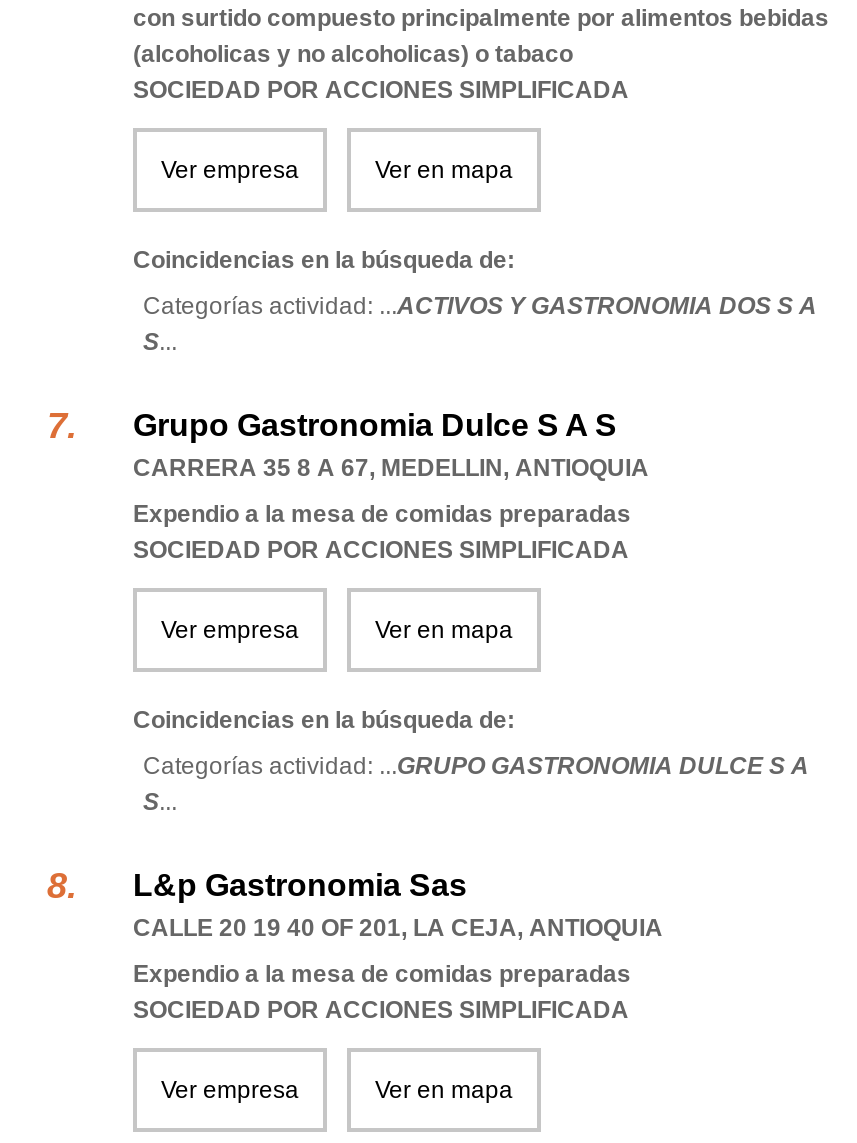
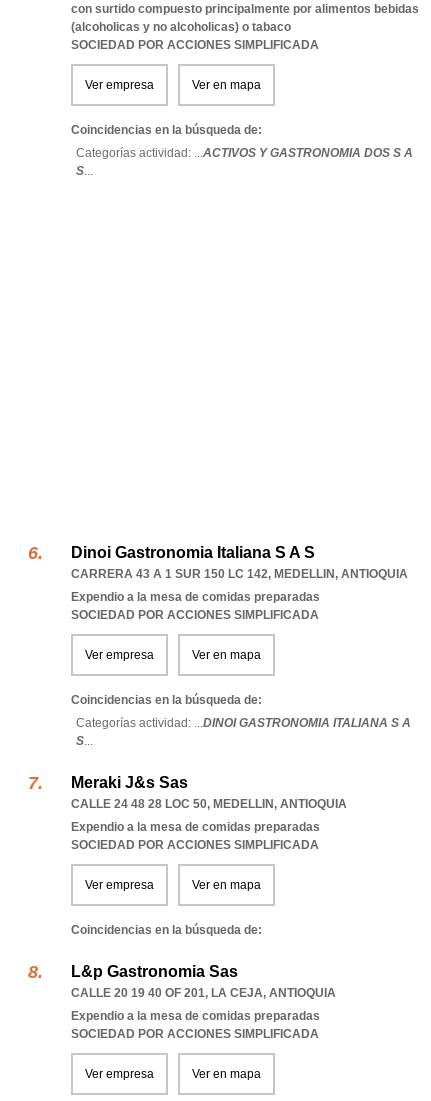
[133,408,649,482] Grupo Gastronomia Dulce S A S | CARRERA 35 8 A 67, MEDELLIN, ANTIOQUIA -> [71,544,408,581] Dinoi Gastronomia Italiana S A S | CARRERA 43 A 1 SUR 150 LC 142, MEDELLIN, ANTIOQUIA
[143,752,809,780] Categorías actividad: ...GRUPO GASTRONOMIA DULCE S A -> [76,716,411,730] Categorías actividad: ...DINOI GASTRONOMIA ITALIANA S A
none -> [71,774,347,937] Meraki J&s Sas | CALLE 24 48 28 LOC 50, MEDELLIN, ANTIOQUIA | Expendio a la mesa de comidas preparadas | SOCIEDAD POR ACCIONES SIMPLIFICADA | Ver empresa | Ver en mapa | Coincidencias en la búsqueda de:

